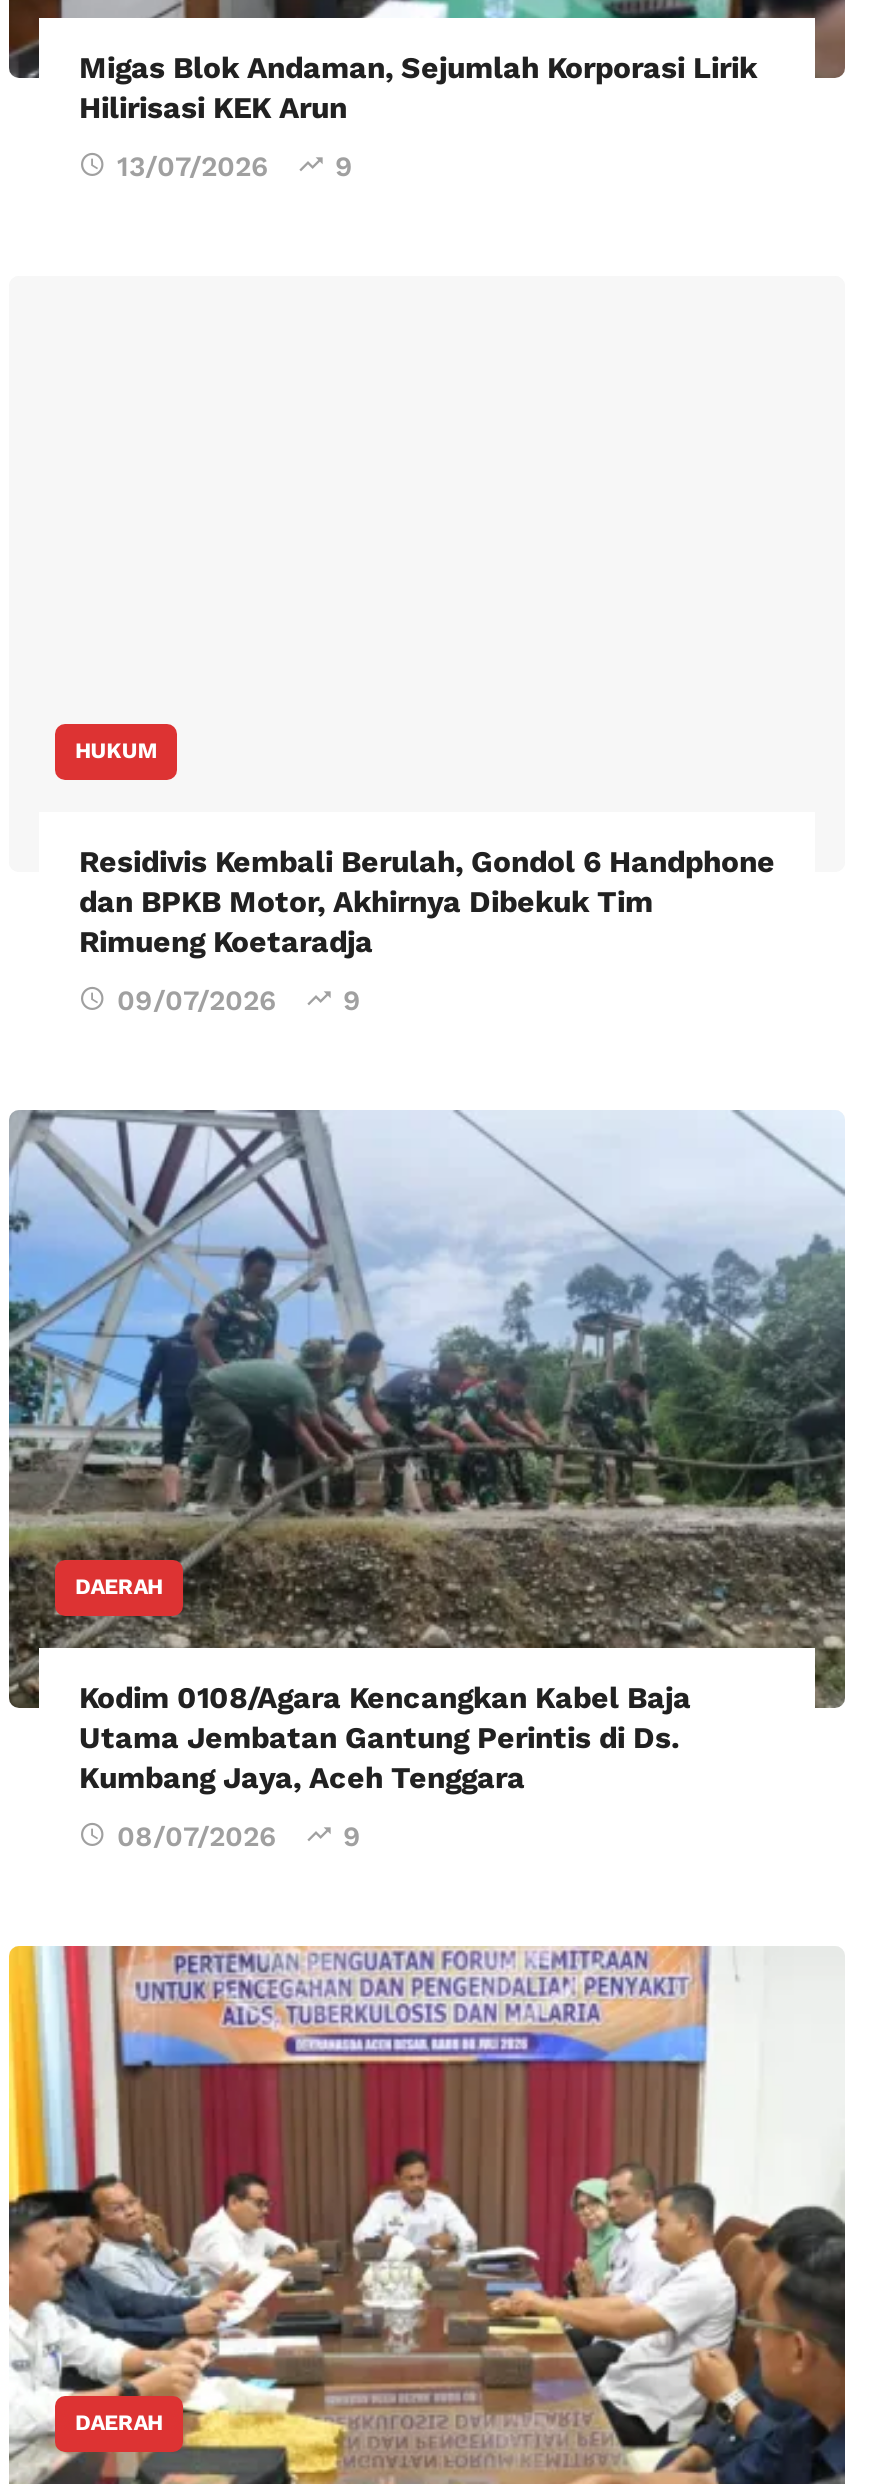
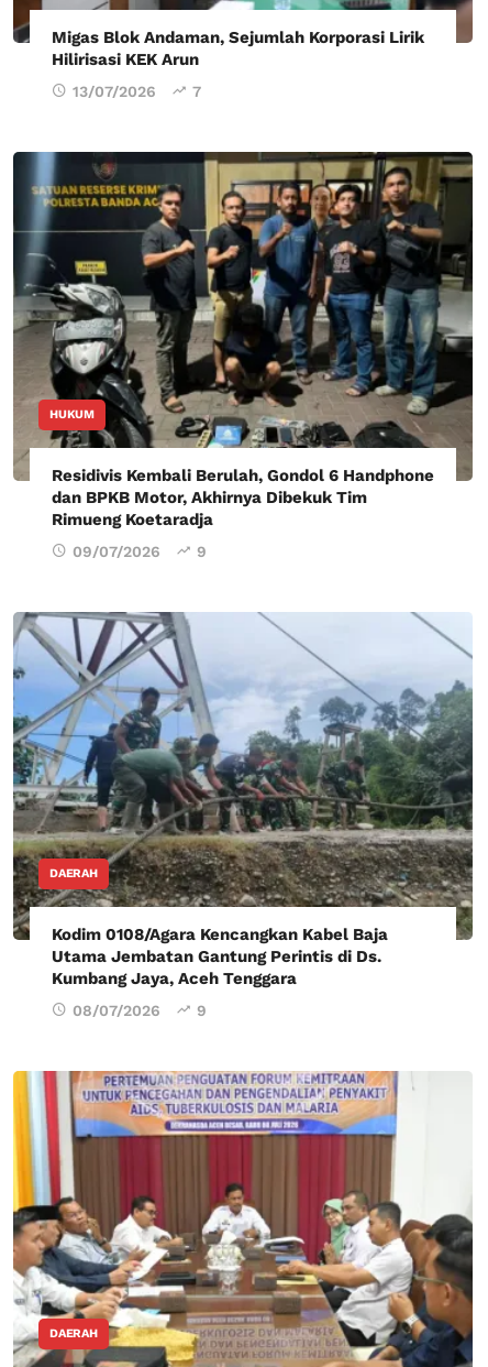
[335,149,353,181] 9 -> [192,82,201,100] 7
none -> [12,151,474,482] [image]

